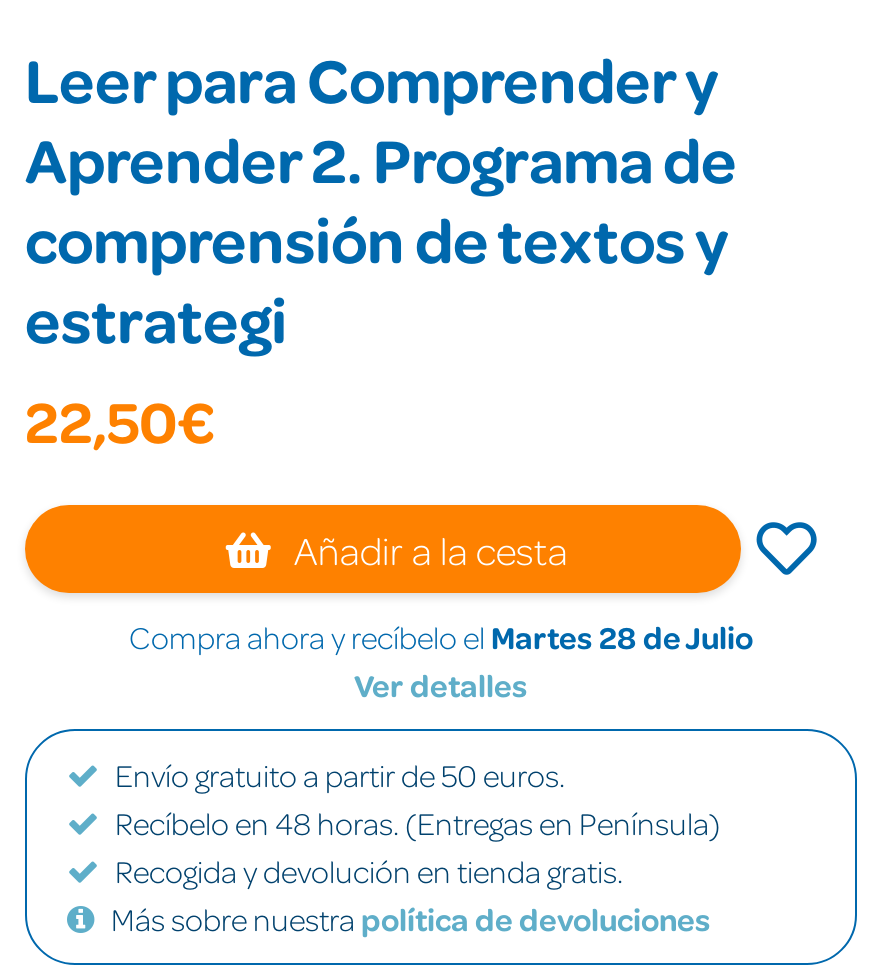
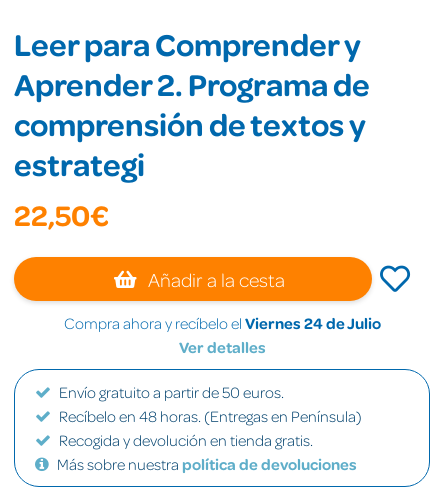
[129,617,753,657] Compra ahora y recíbelo el Martes 28 de Julio -> [63,313,380,333] Compra ahora y recíbelo el Viernes 24 de Julio

